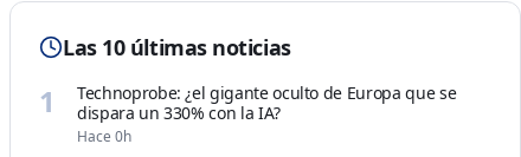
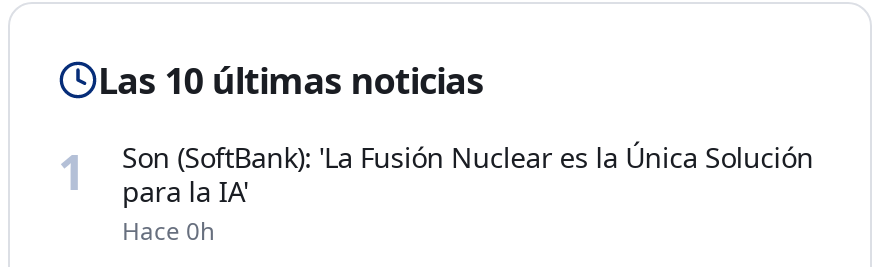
[77,81,456,124] Technoprobe: ¿el gigante oculto de Europa que se | dispara un 330% con la IA? -> [122,138,814,210] Son (SoftBank): 'La Fusión Nuclear es la Única Solución | para la IA'

